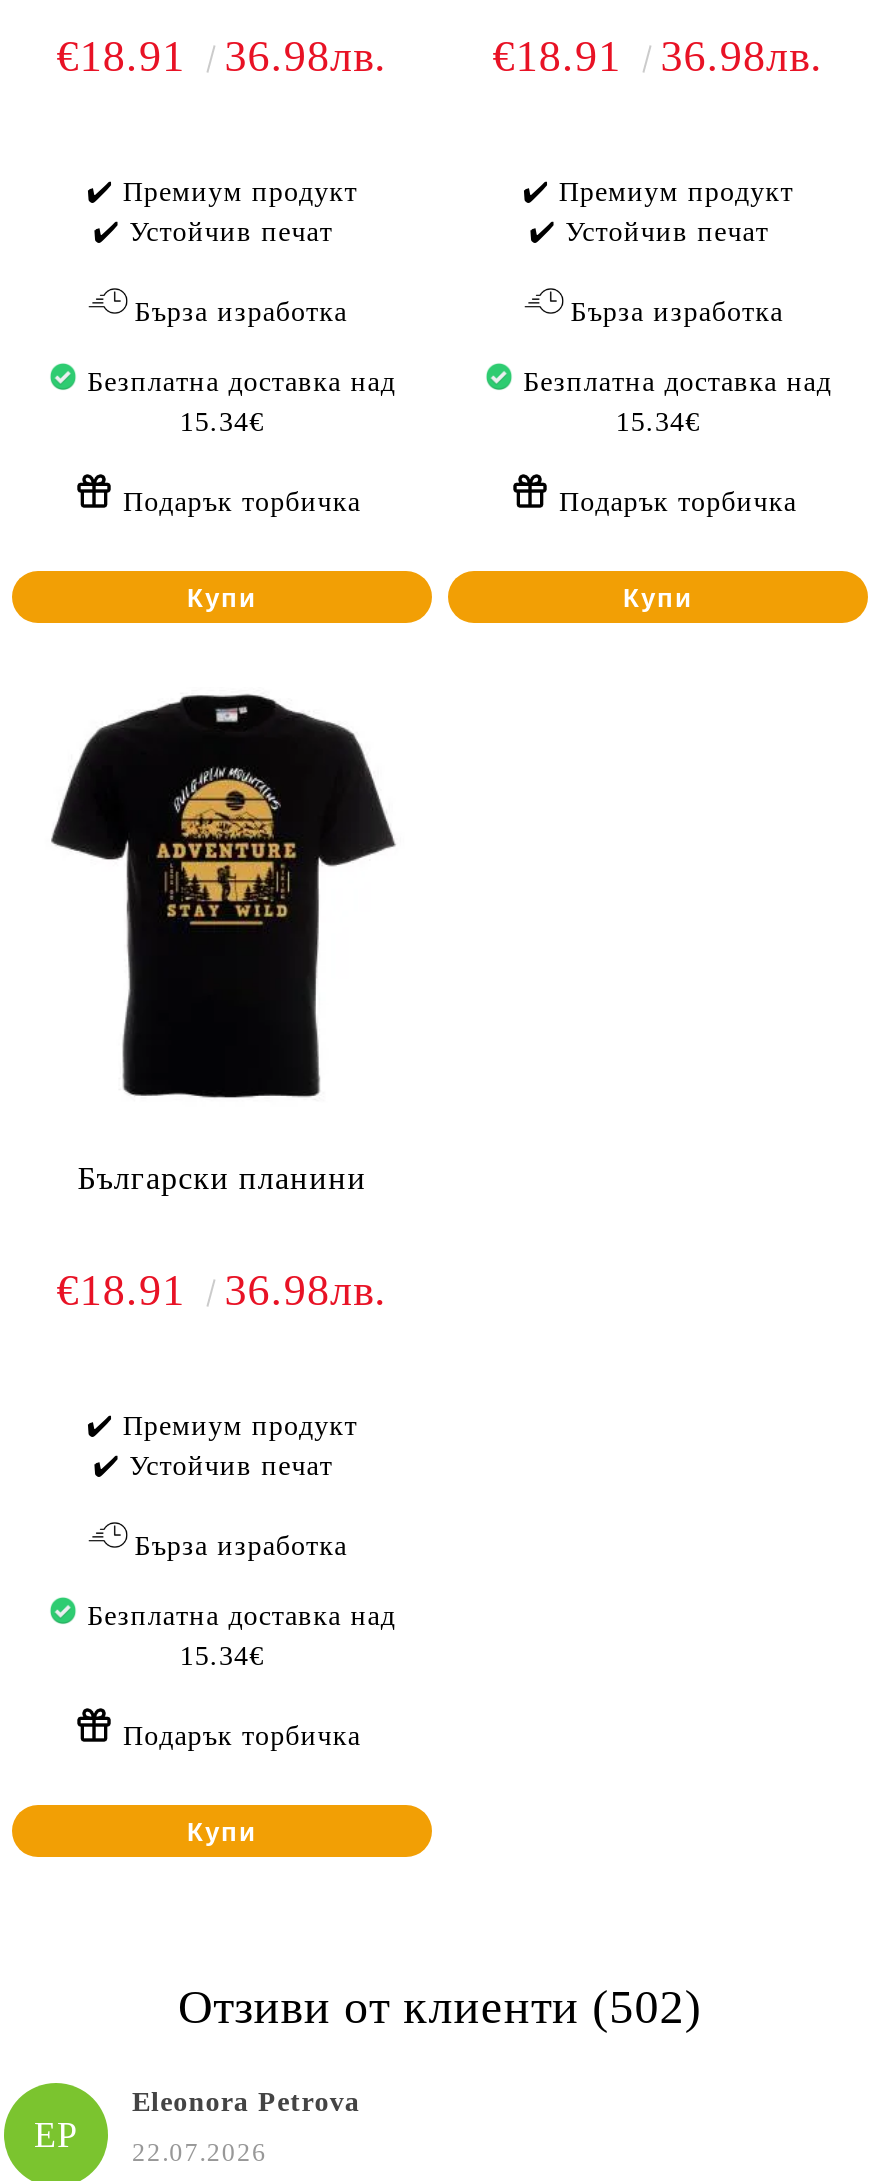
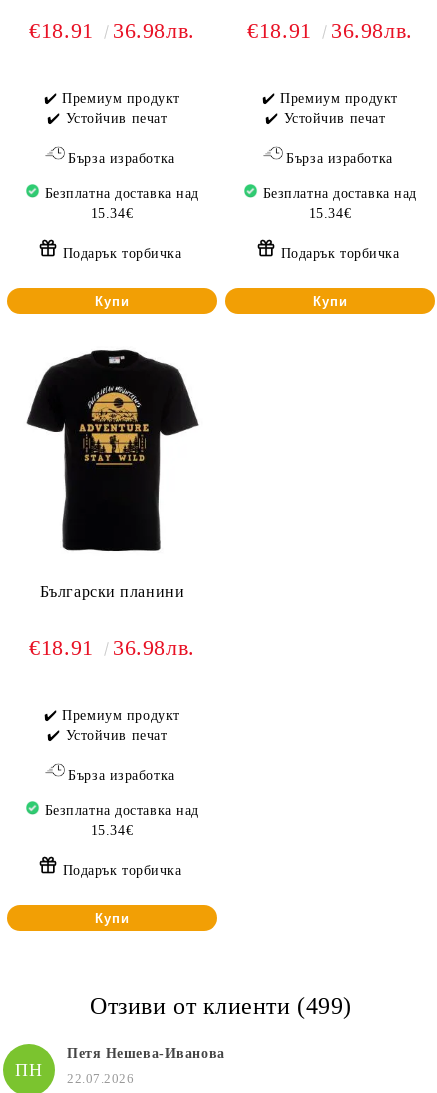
[178,1982,702,2034] Отзиви от клиенти (502) -> [90,993,352,1019] Отзиви от клиенти (499)
[132,2088,360,2118] Eleonora Petrova -> [67,1046,225,1061] Петя Нешева-Иванова
[34,2115,78,2155] EP -> [15,1060,43,1080] ПН

